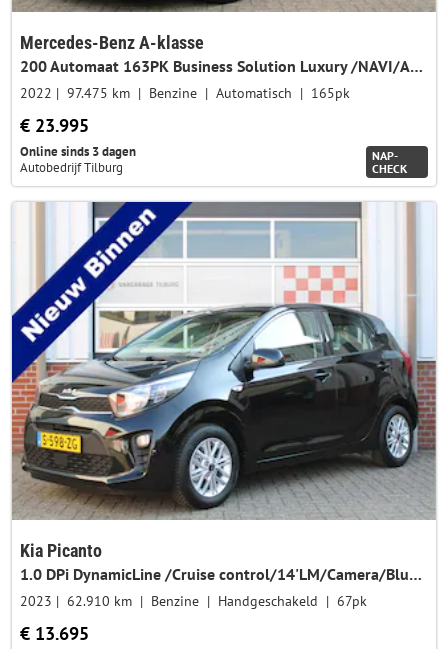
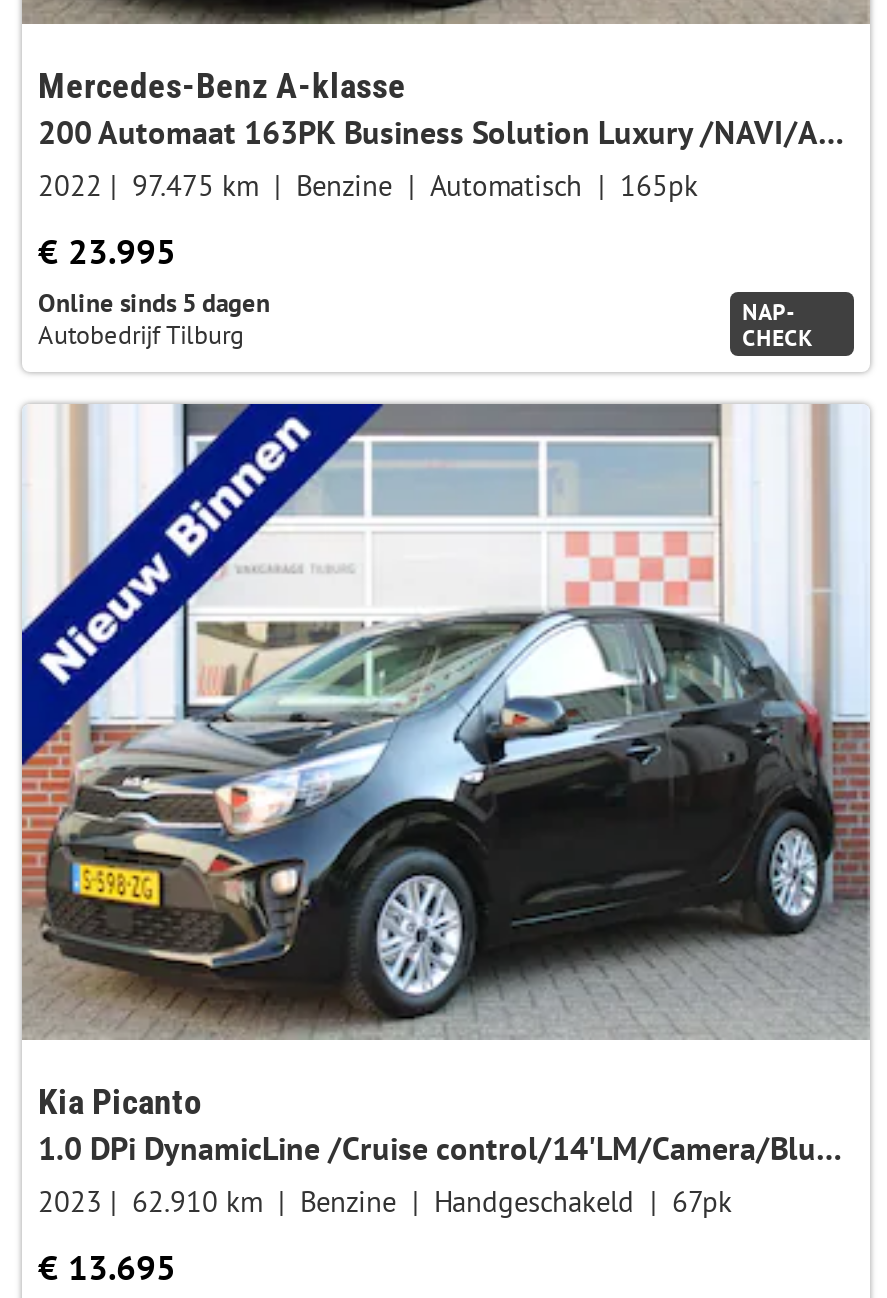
[20,143,136,160] Online sinds 3 dagen -> [38,287,270,321] Online sinds 5 dagen

